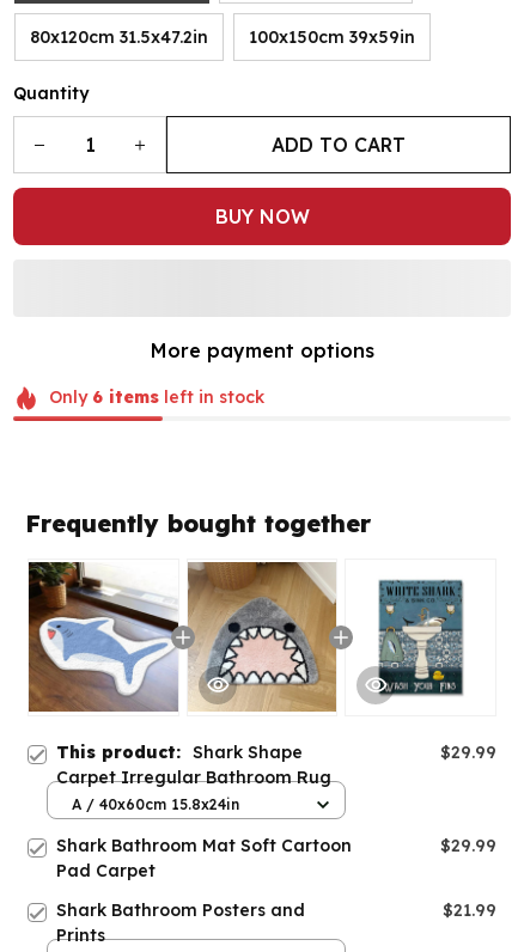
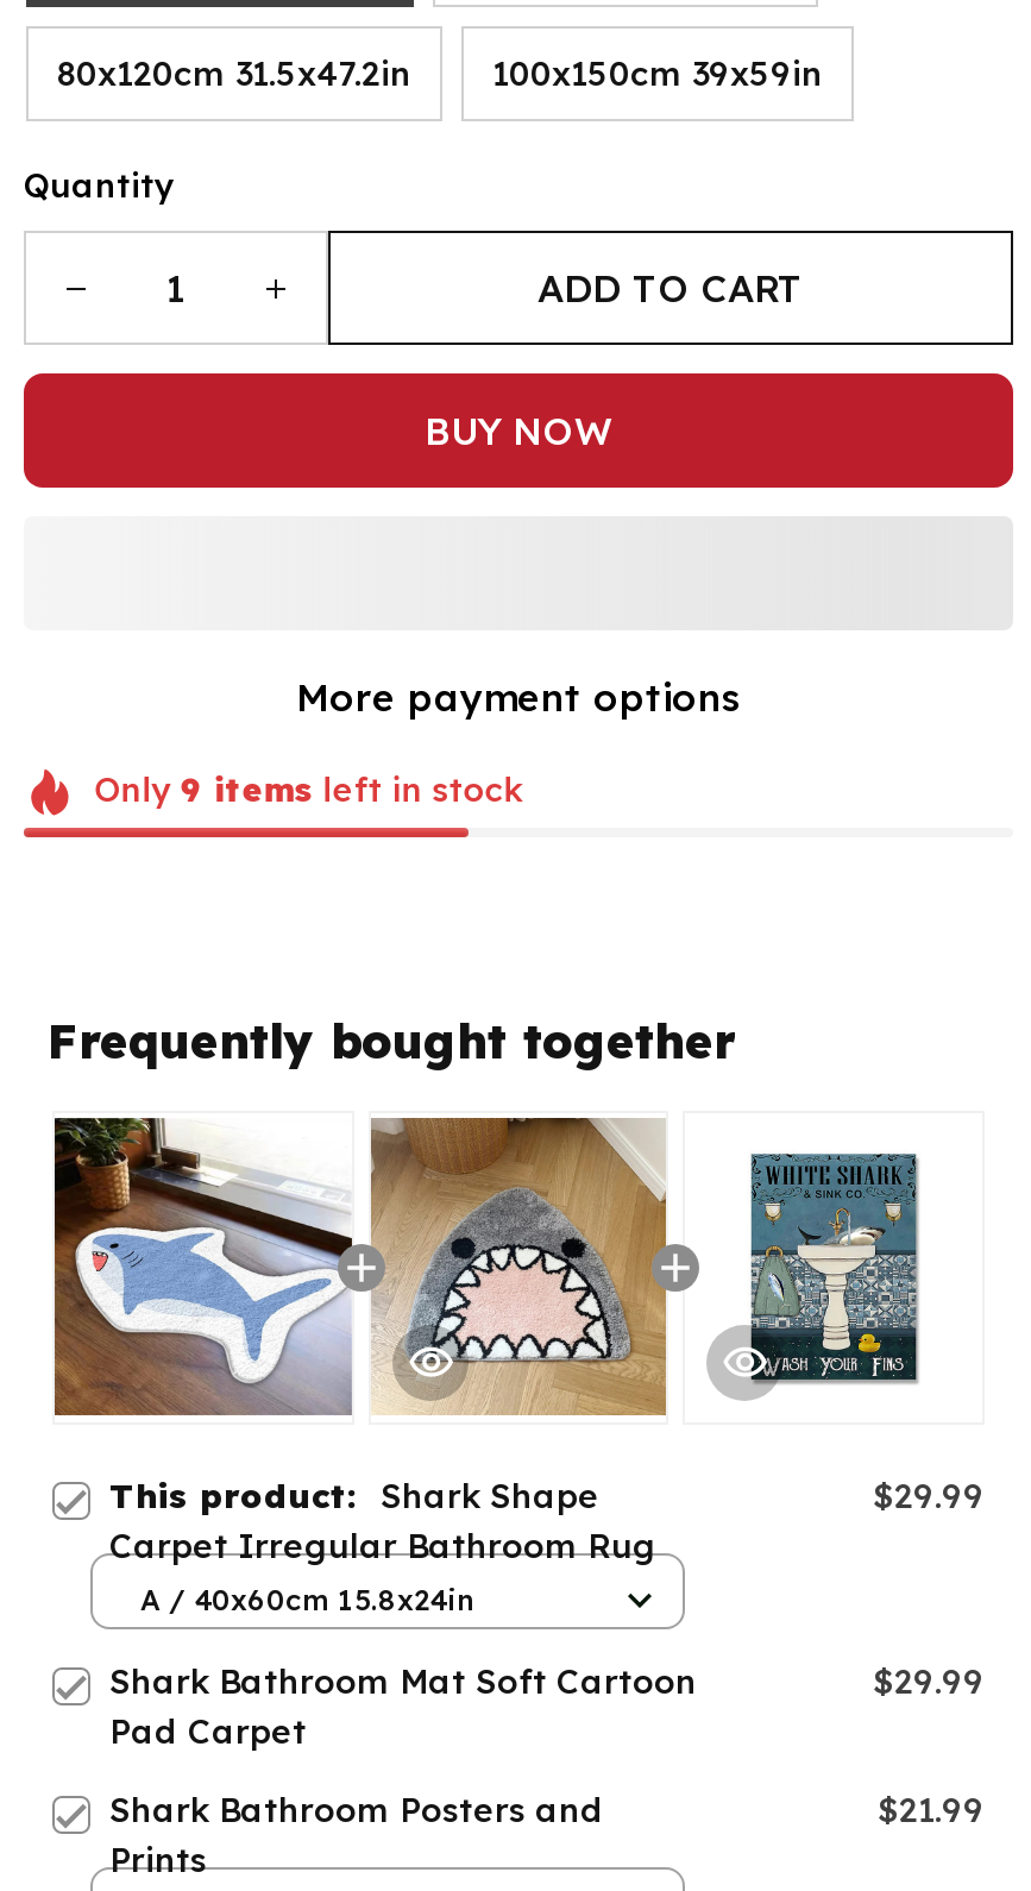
[49,386,264,408] Only 6 items left in stock -> [94,768,523,811] Only 9 items left in stock

